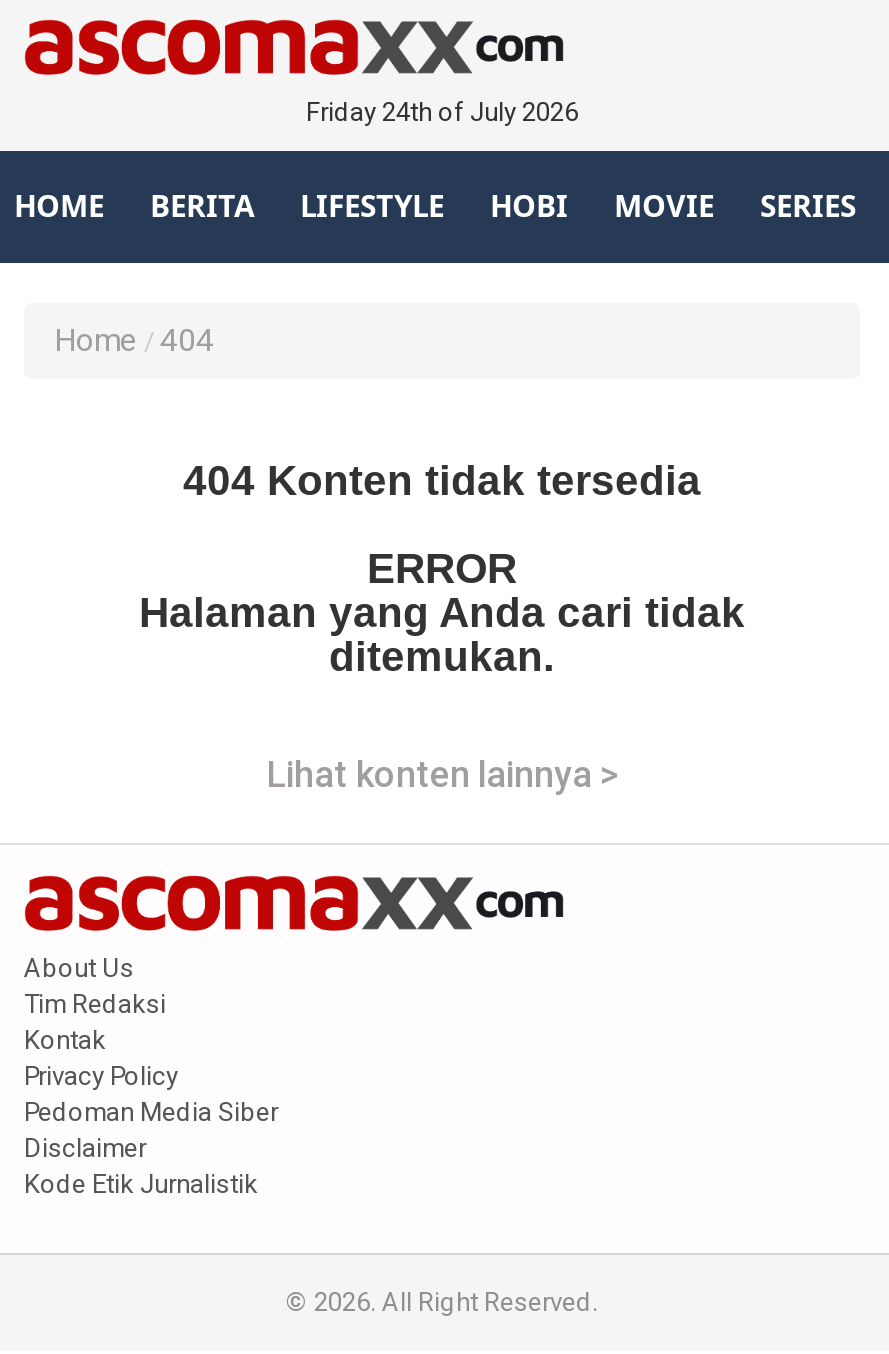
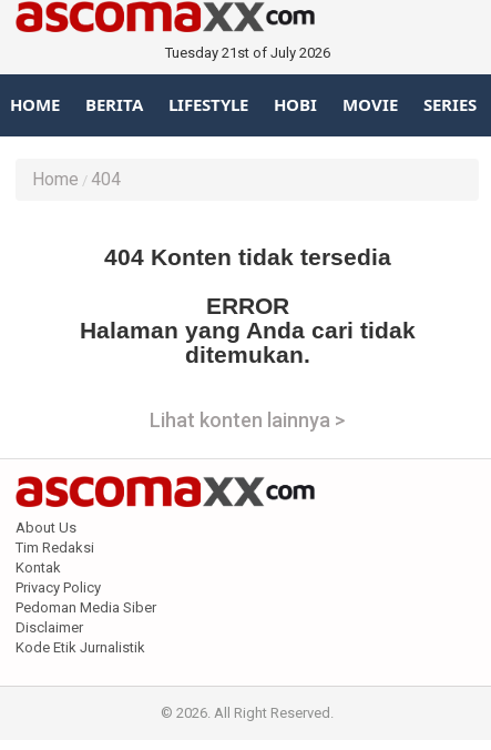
[306,97,578,127] Friday 24th of July 2026 -> [165,44,330,61] Tuesday 21st of July 2026

